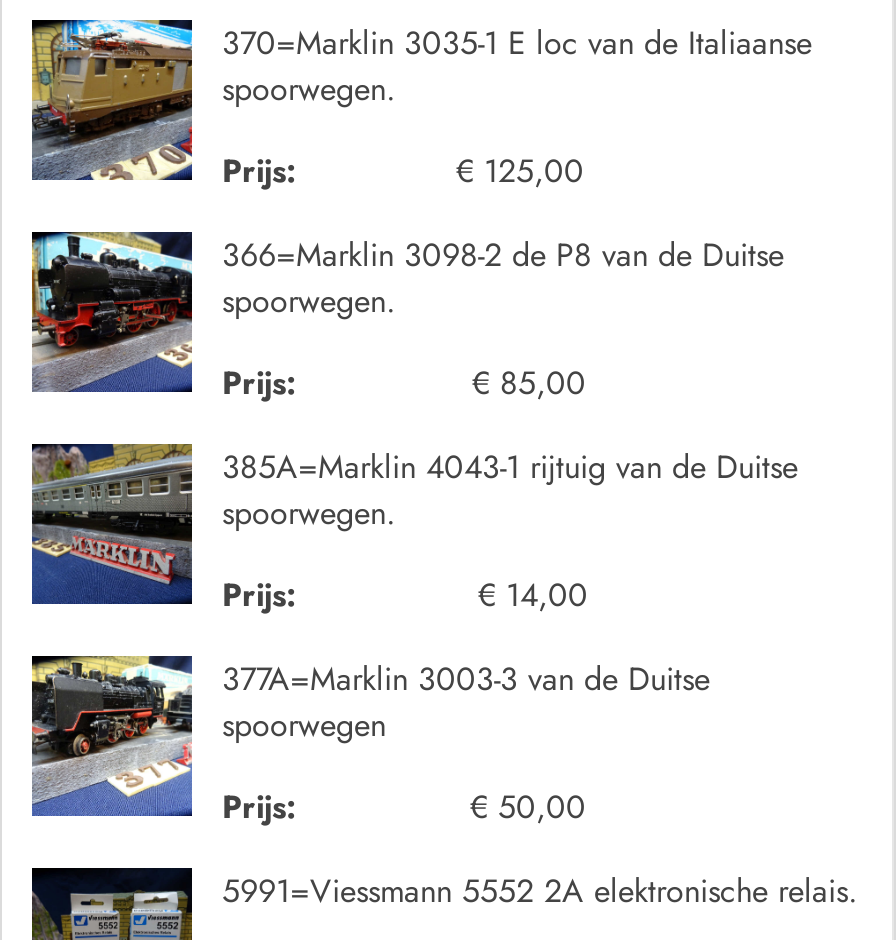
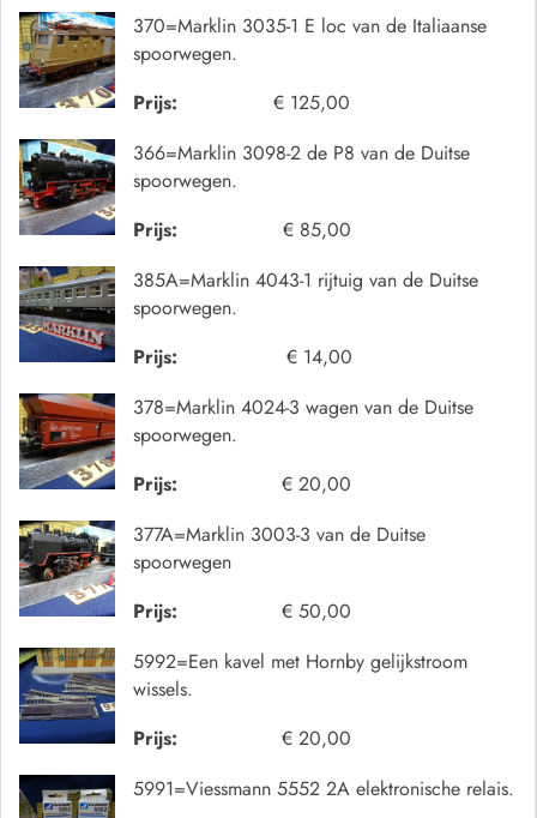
none -> [19,393,473,498] [image] | 378=Marklin 4024-3 wagen van de Duitse | spoorwegen. | Prijs: | € 20,00
none -> [19,646,467,752] [image] | 5992=Een kavel met Hornby gelijkstroom | wissels. | Prijs: | € 20,00

